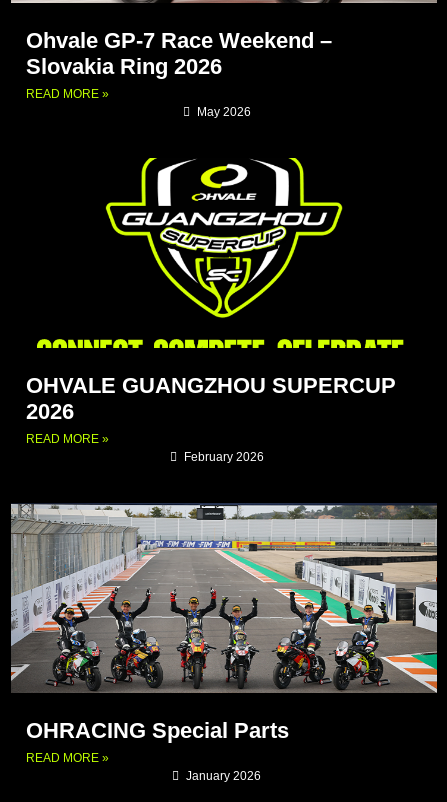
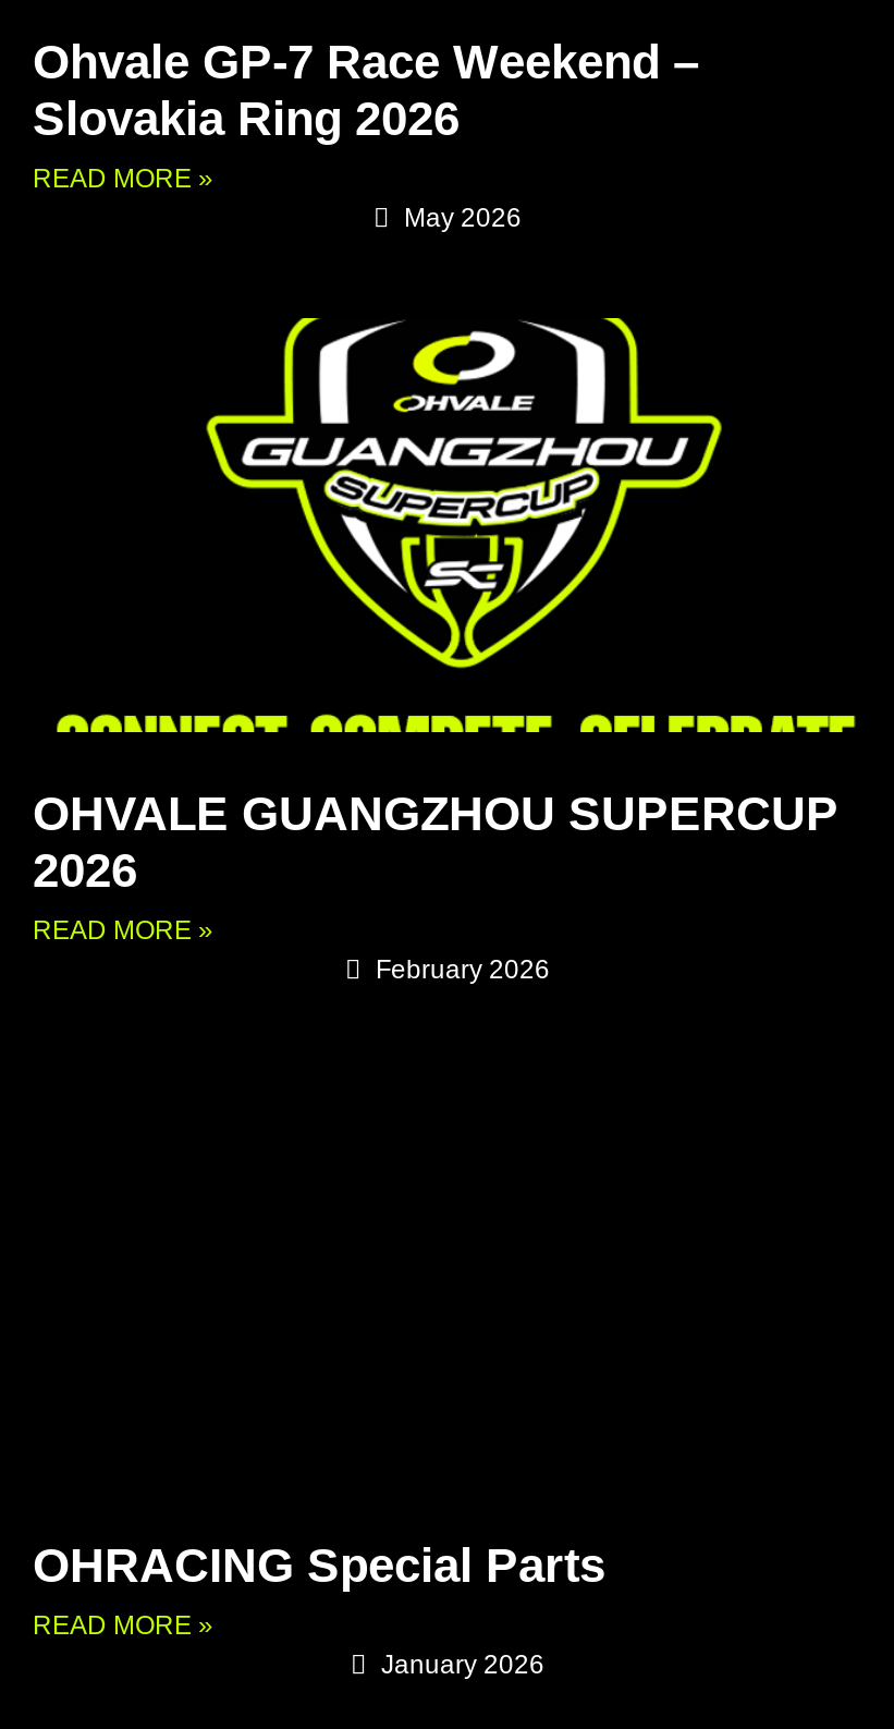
[10,503,438,694] [image] -> none

